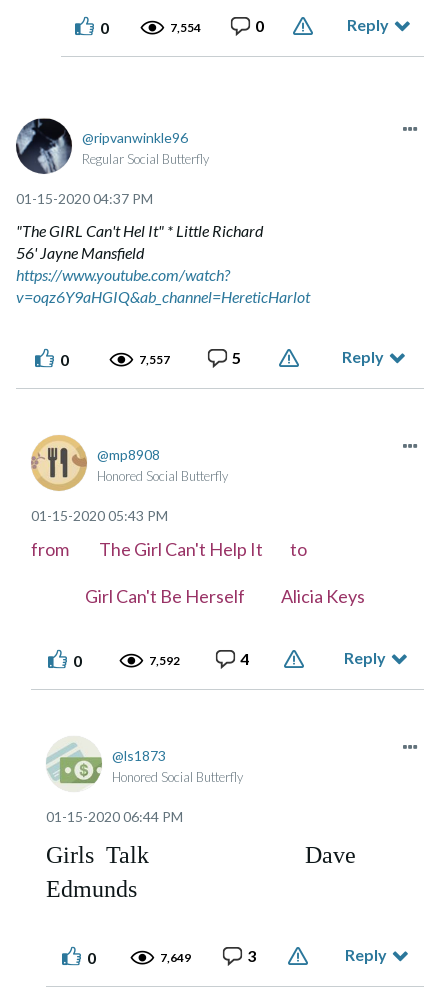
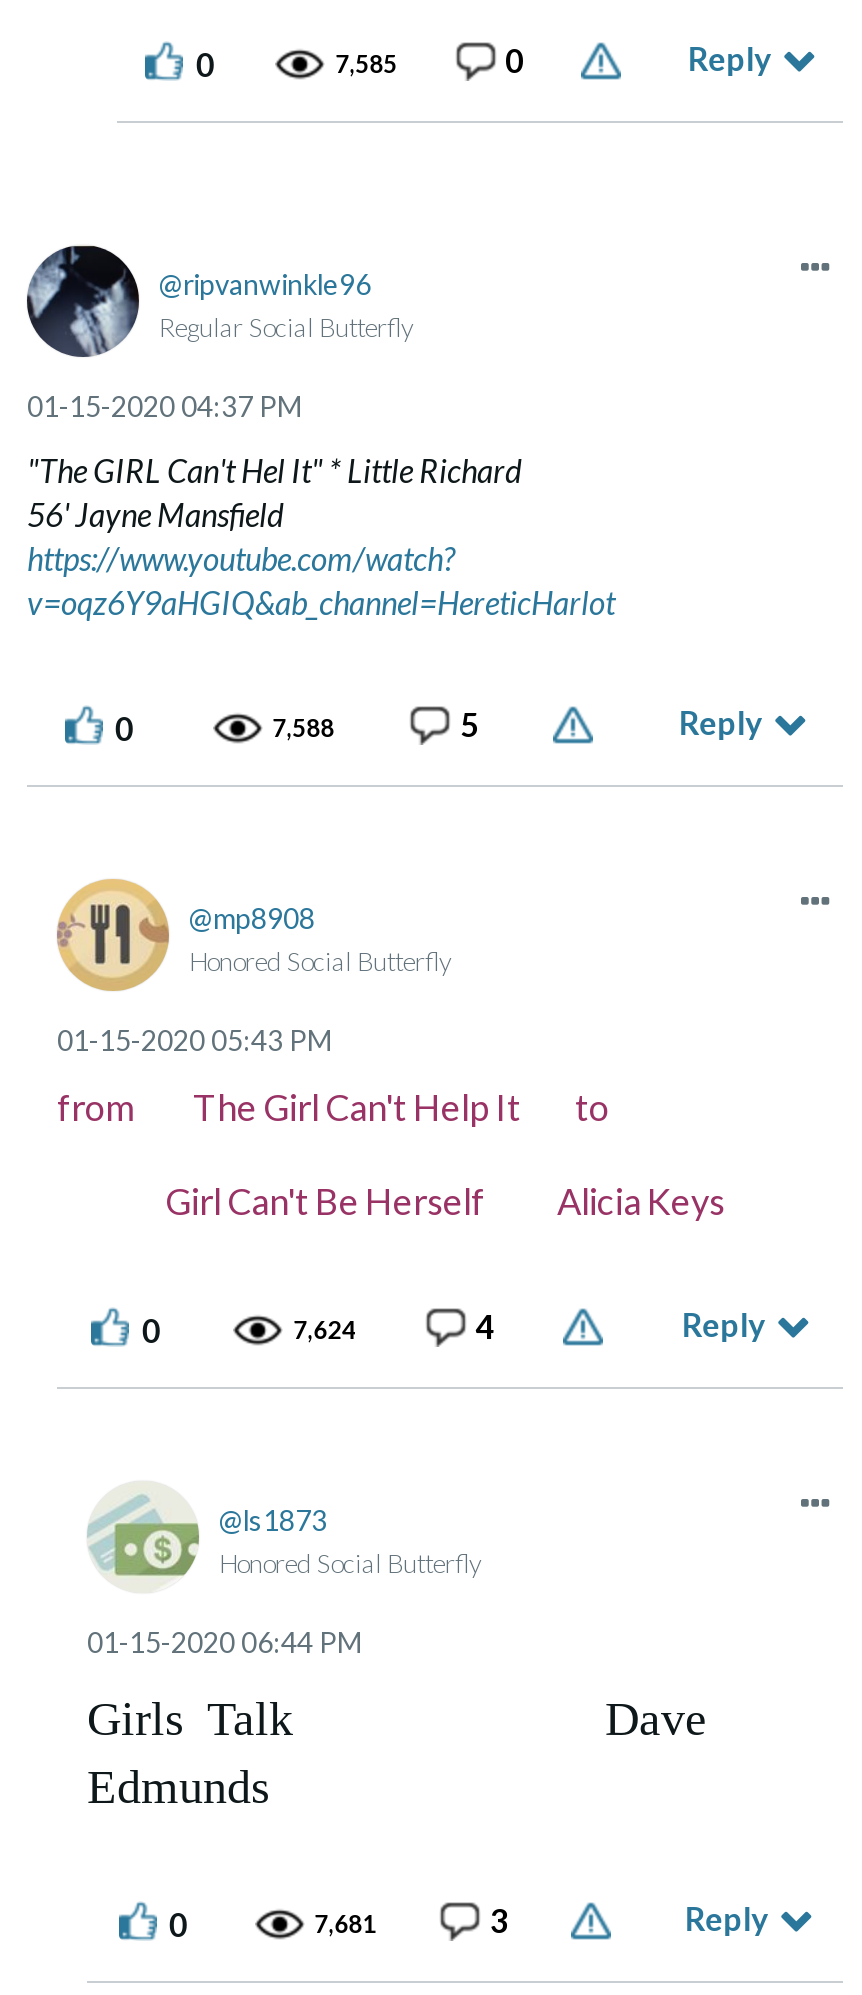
[170,20,201,35] 7,554 -> [335,48,397,78] 7,585
[139,352,170,367] 7,557 -> [272,712,334,742] 7,588
[149,653,180,668] 7,592 -> [293,1314,355,1344] 7,624
[160,950,191,965] 7,649 -> [314,1908,376,1938] 7,681

